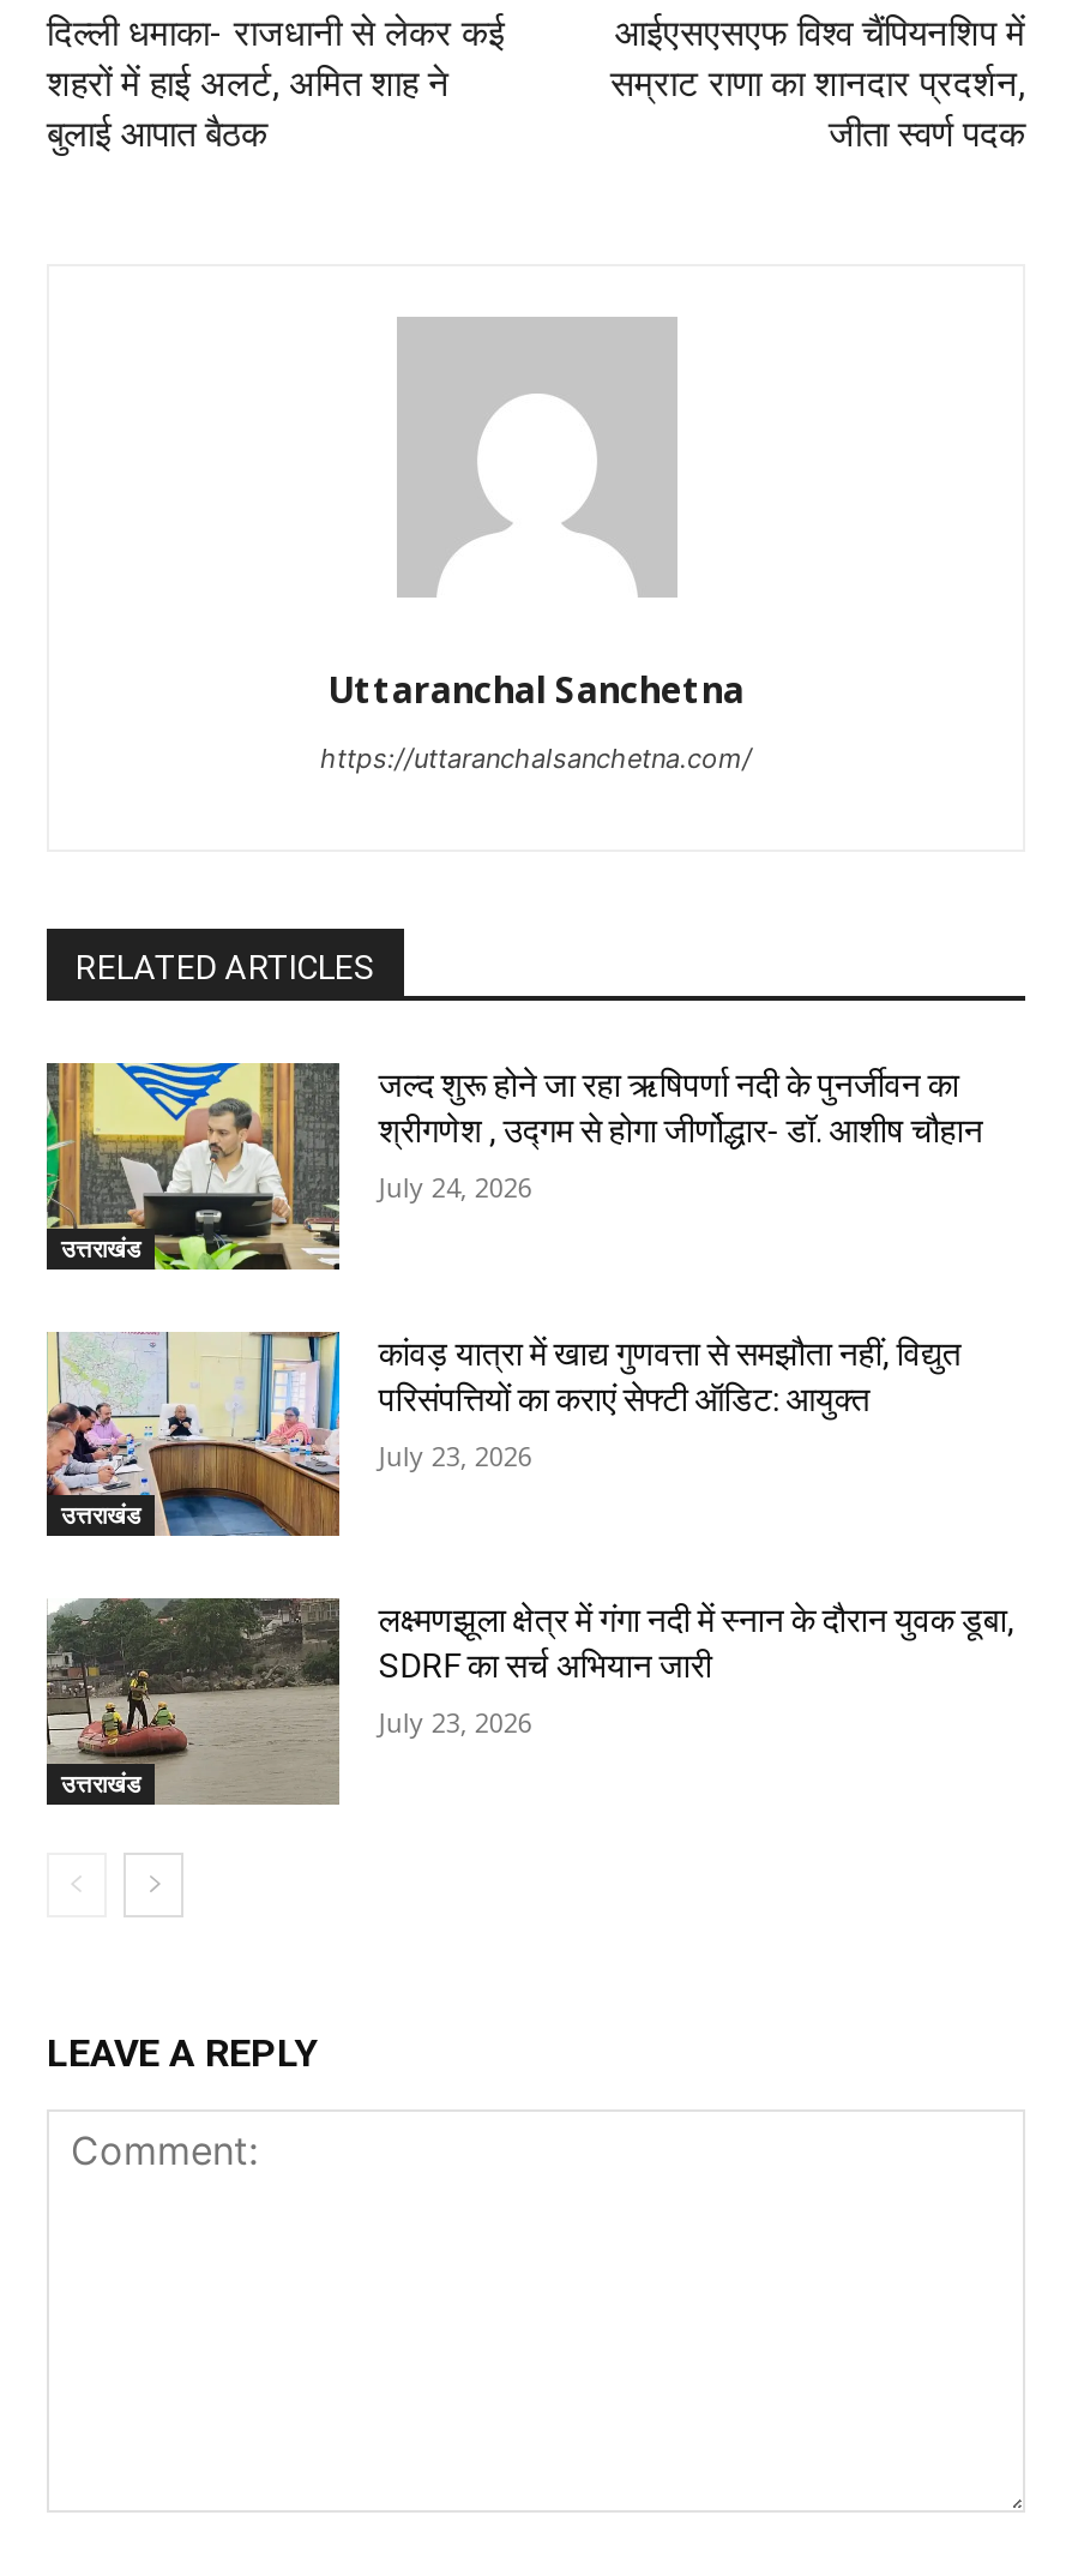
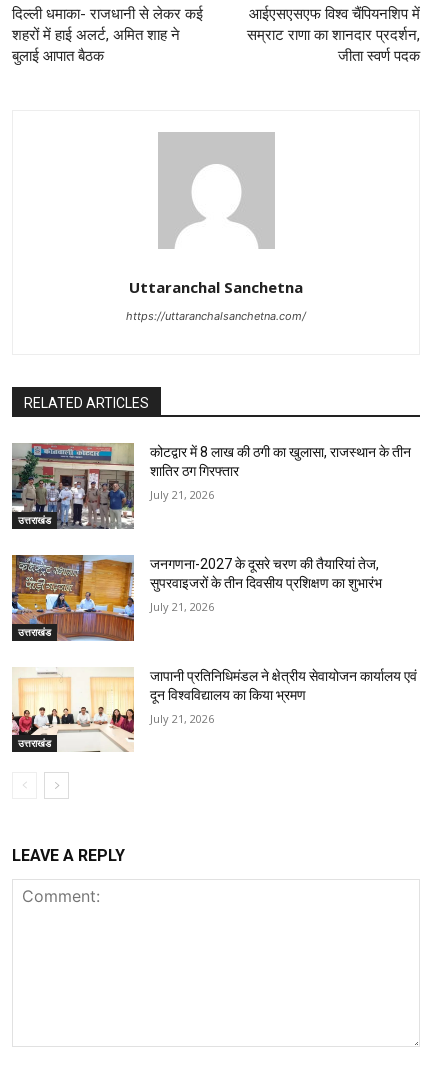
[44,1061,983,1272] [image] | जल्द शुरू होने जा रहा ऋषिपर्णा नदी के पुनर्जीवन का | श्रीगणेश , उद्गम से होगा जीर्णोद्धार- डॉ. आशीष चौहान -> [11,442,411,530] [image] | कोटद्वार में 8 लाख की ठगी का खुलासा, राजस्थान के तीन | शातिर ठग गिरफ्तार
[379,1169,532,1205] July 24, 2026 -> [150,487,214,502] July 21, 2026
[44,1329,961,1538] [image] | कांवड़ यात्रा में खाद्य गुणवत्ता से समझौता नहीं, विद्युत | परिसंपत्तियों का कराएं सेफ्टी ऑडिट: आयुक्त -> [11,554,382,641] [image] | जनगणना-2027 के दूसरे चरण की तैयारियां तेज, | सुपरवाइजरों के तीन दिवसीय प्रशिक्षण का शुभारंभ
[379,1437,532,1473] July 23, 2026 -> [150,599,214,614] July 21, 2026
[44,1596,1014,1805] [image] | लक्ष्मणझूला क्षेत्र में गंगा नदी में स्नान के दौरान युवक डूबा, | SDRF का सर्च अभियान जारी -> [12,666,417,752] [image] | जापानी प्रतिनिधिमंडल ने क्षेत्रीय सेवायोजन कार्यालय एवं | दून विश्वविद्यालय का किया भ्रमण
[379,1705,532,1741] July 23, 2026 -> [150,710,214,725] July 21, 2026

